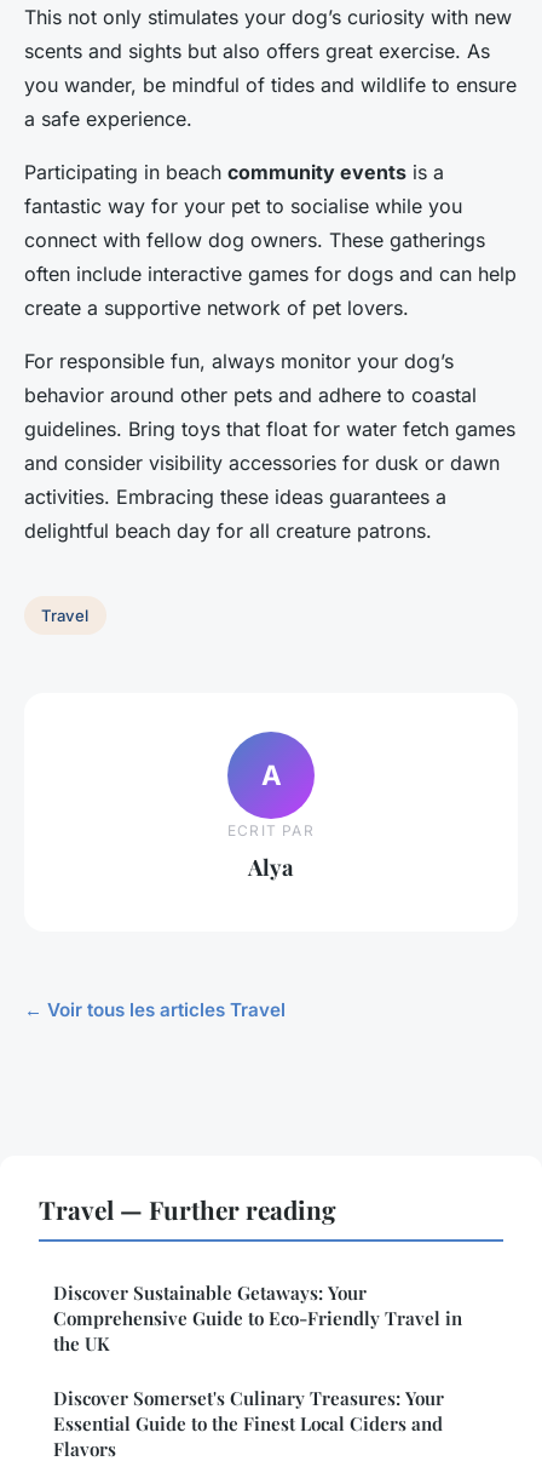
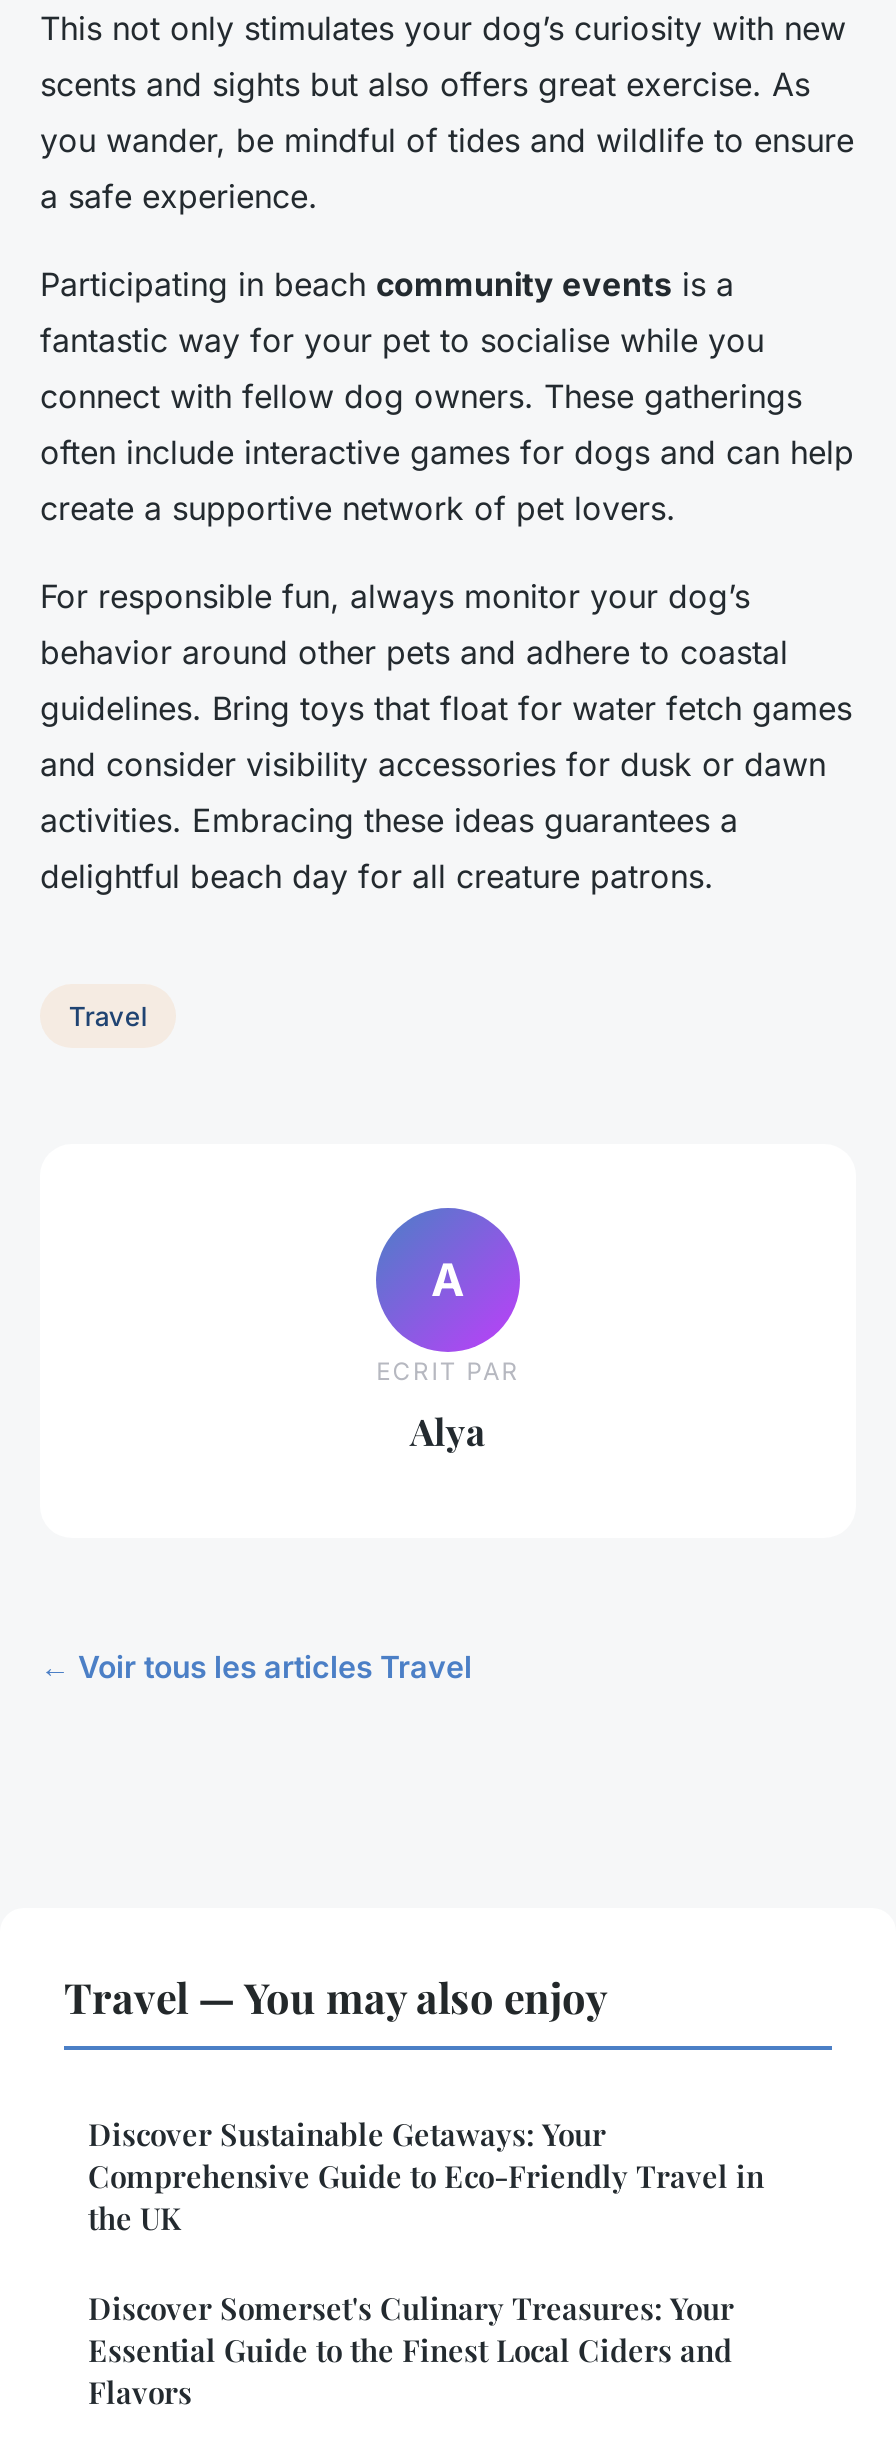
[39,1193,336,1226] Travel — Further reading -> [64,1969,608,2025] Travel — You may also enjoy

